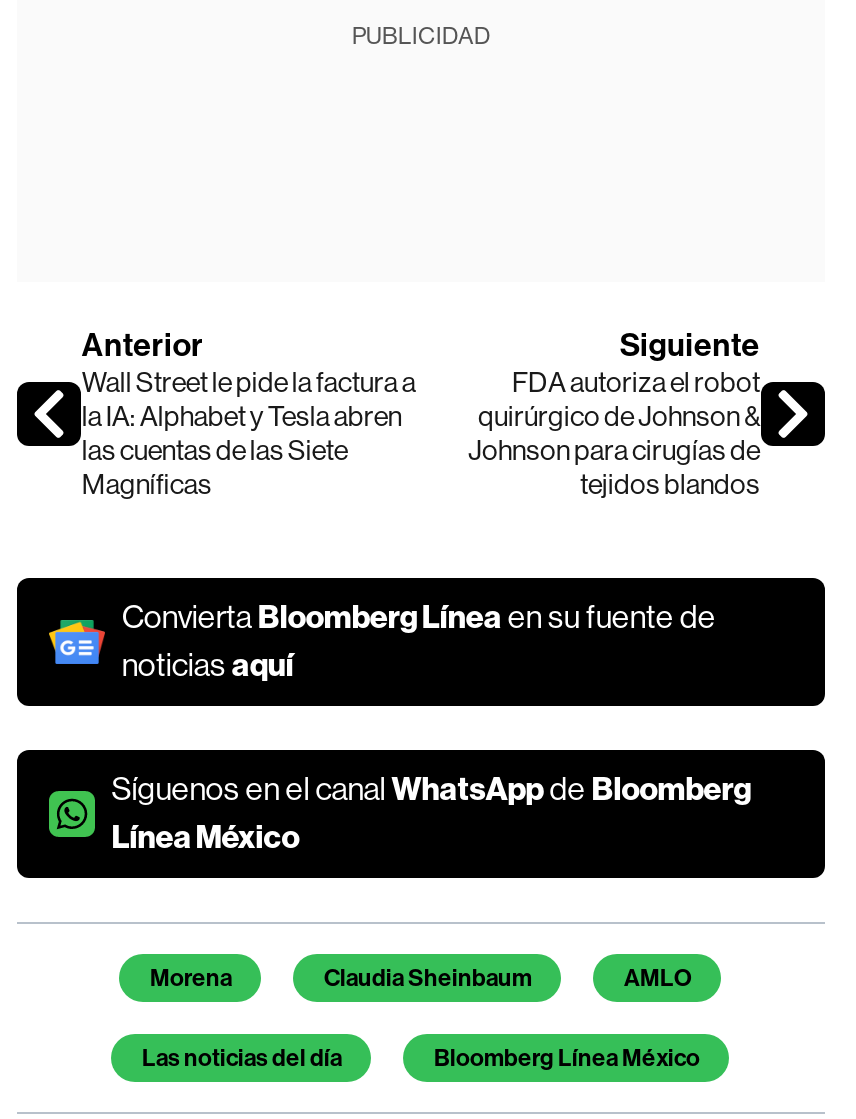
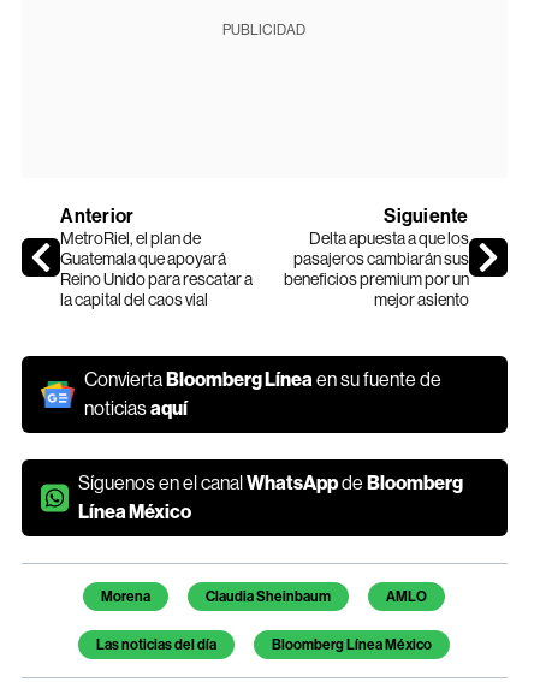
[82,366,416,500] Wall Street le pide la factura a | la IA: Alphabet y Tesla abren | las cuentas de las Siete | Magníficas -> [61,229,253,309] MetroRiel, el plan de | Guatemala que apoyará | Reino Unido para rescatar a | la capital del caos vial
[468,366,760,500] FDA autoriza el robot | quirúrgico de Johnson & | Johnson para cirugías de | tejidos blandos -> [283,229,468,309] Delta apuesta a que los | pasajeros cambiarán sus | beneficios premium por un | mejor asiento

